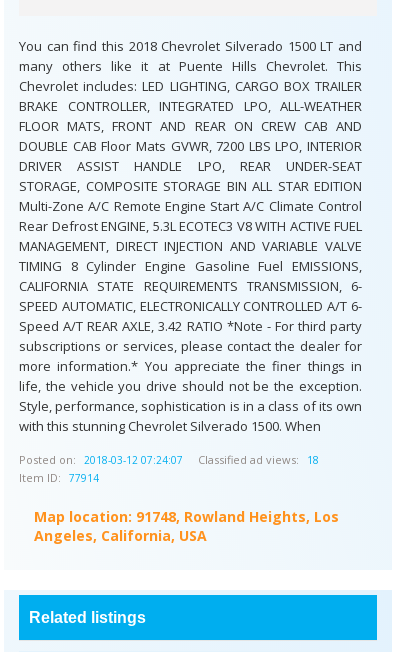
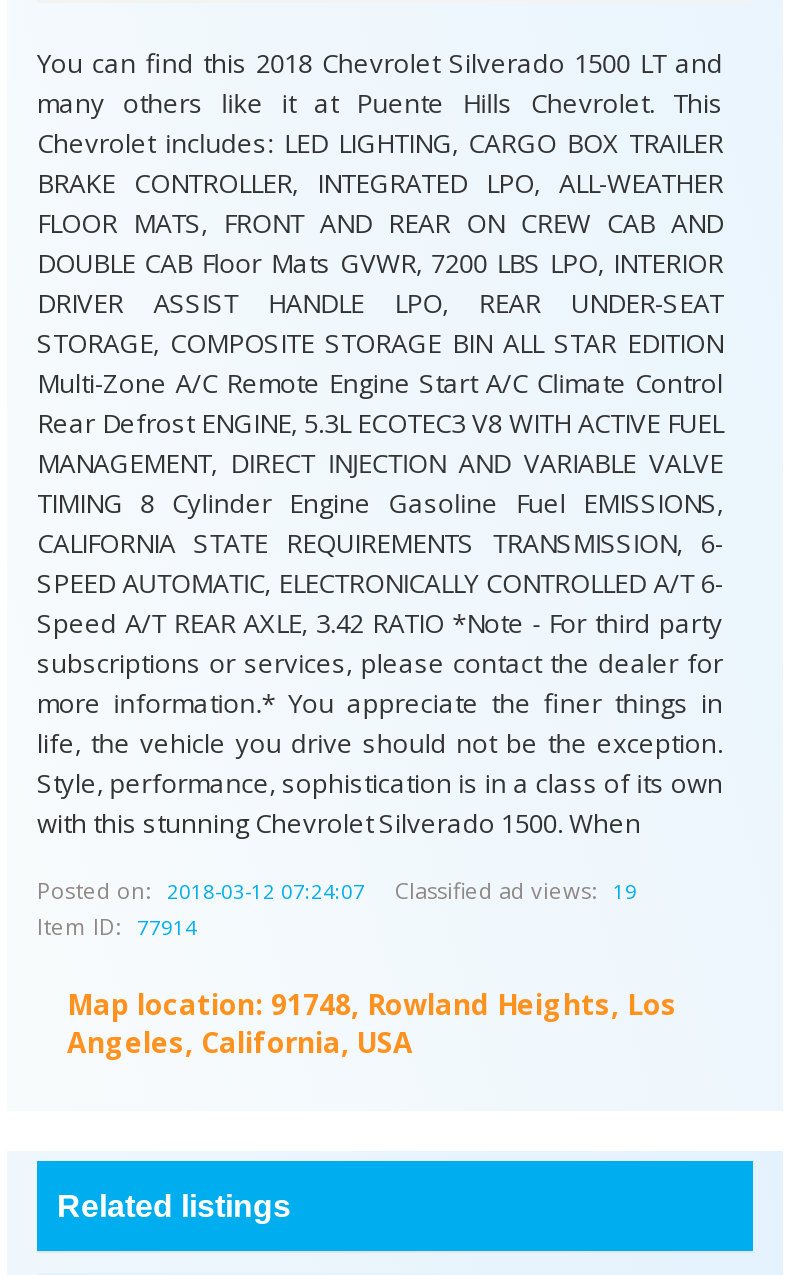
[198,452,319,467] Classified ad views: 18 -> [395,875,637,905] Classified ad views: 19

